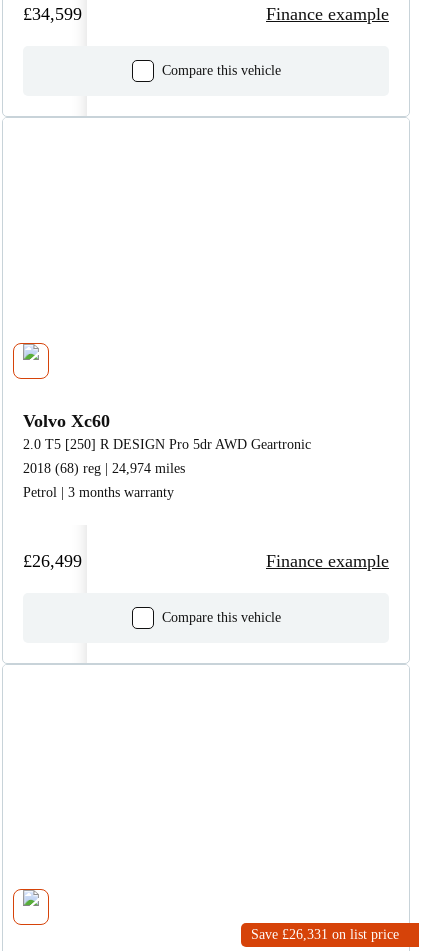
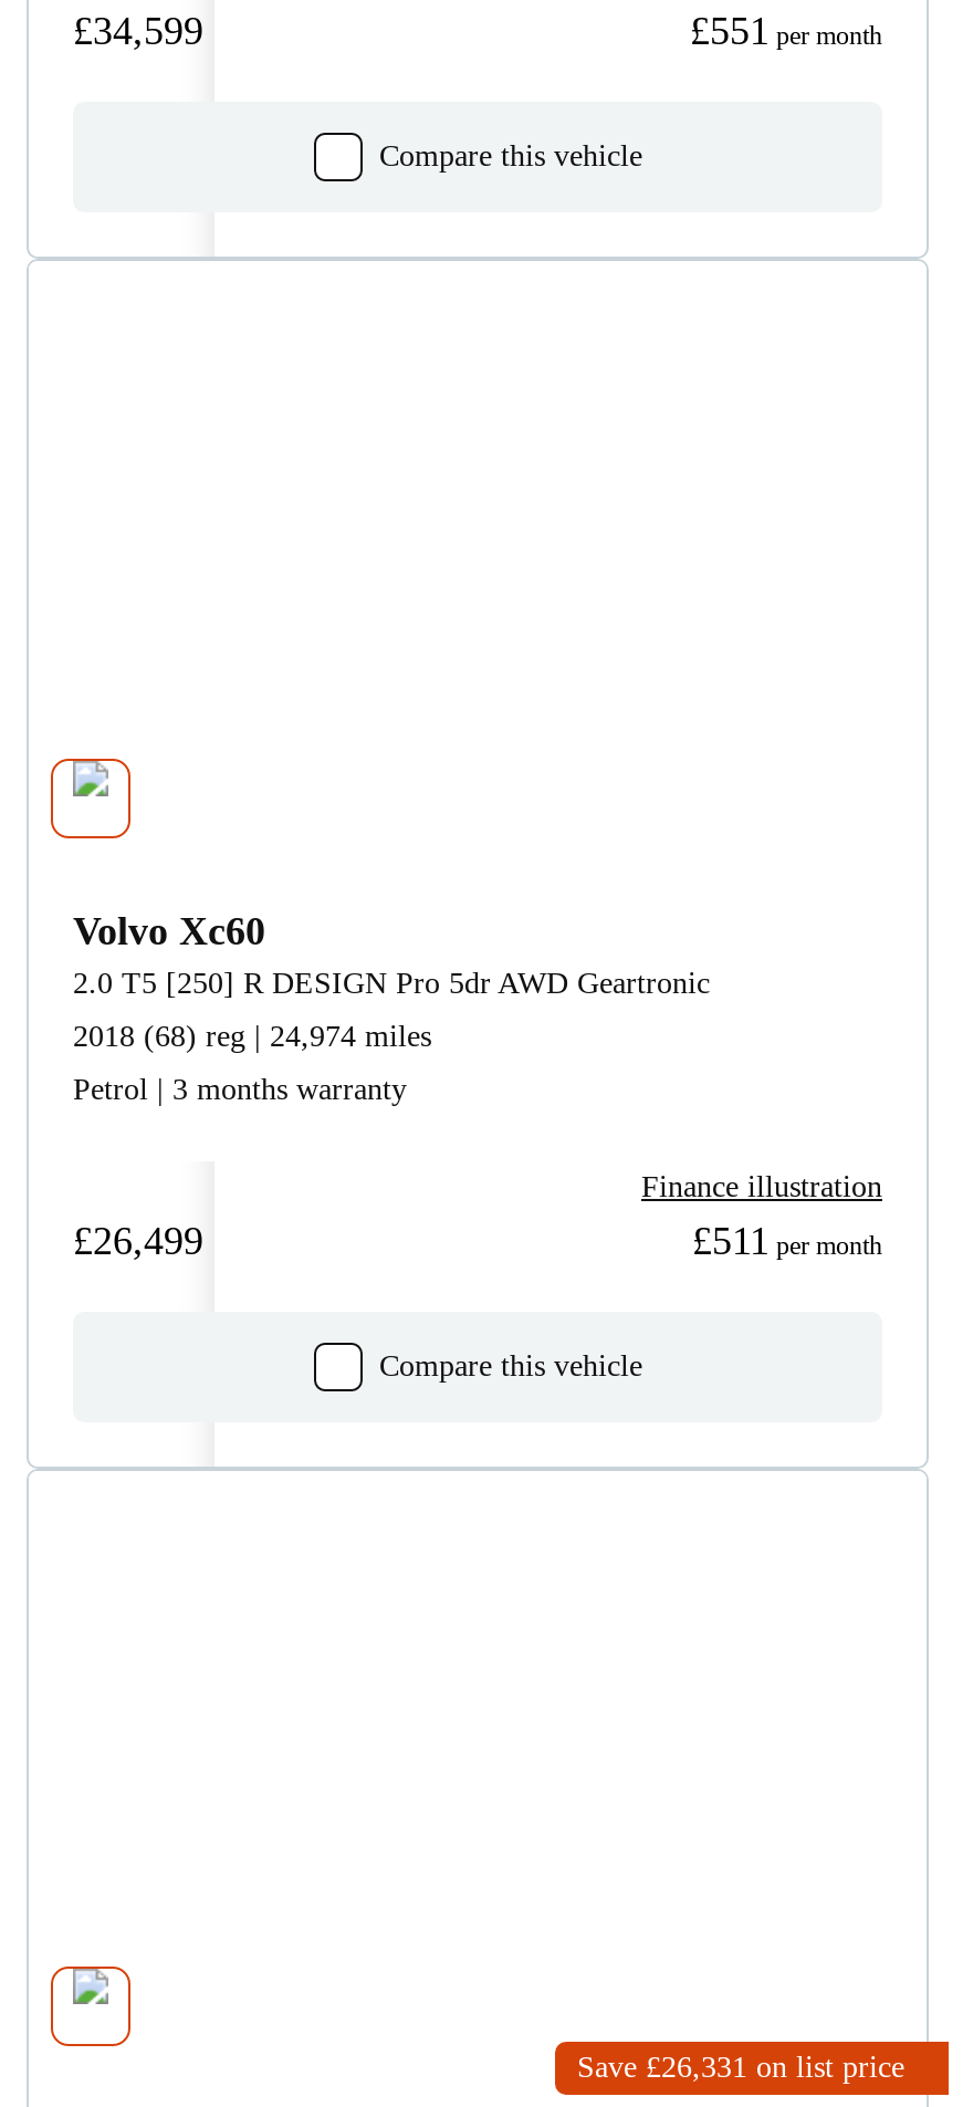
[266,4,389,24] Finance example -> [690,10,882,54] £551 per month
none -> [641,1170,882,1203] Finance illustration
[266,551,389,571] Finance example -> [692,1218,882,1263] £511 per month

